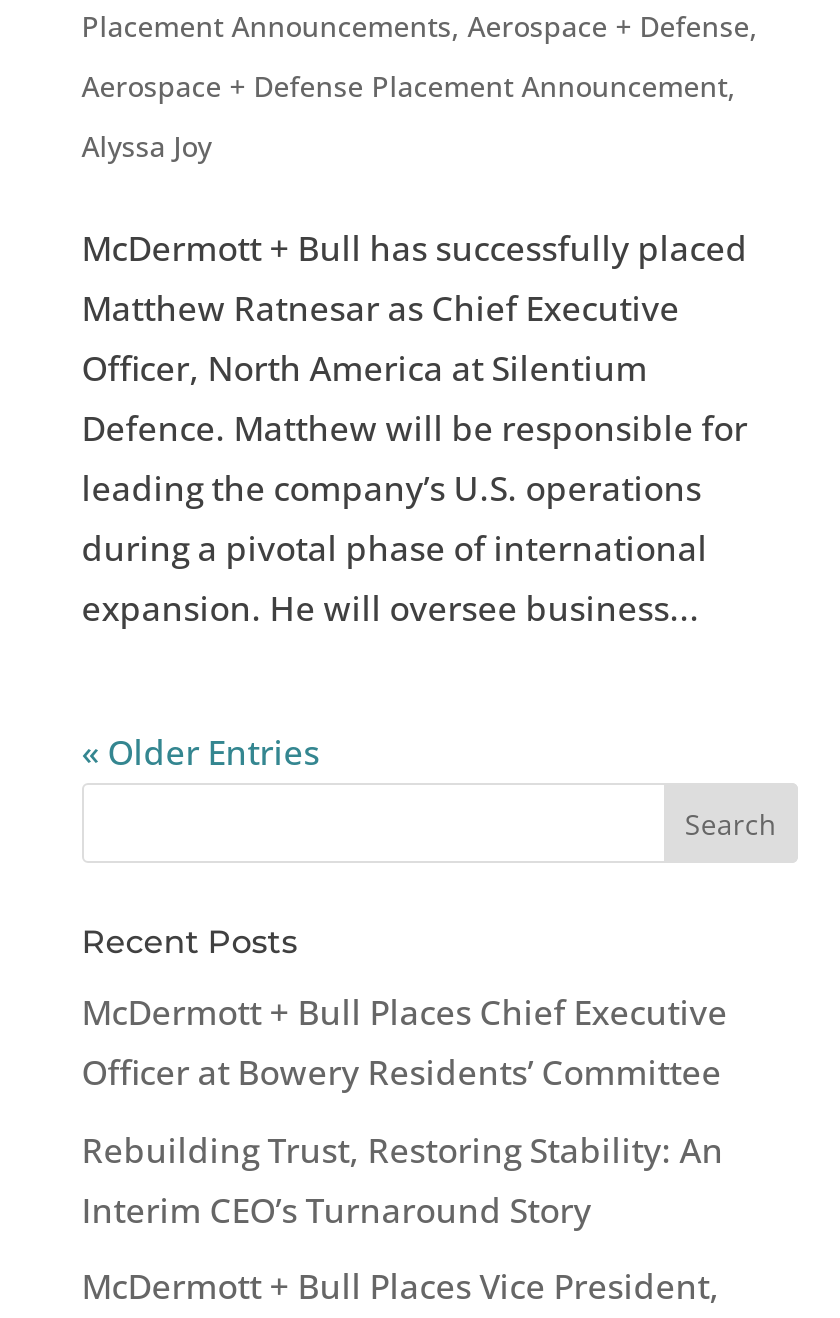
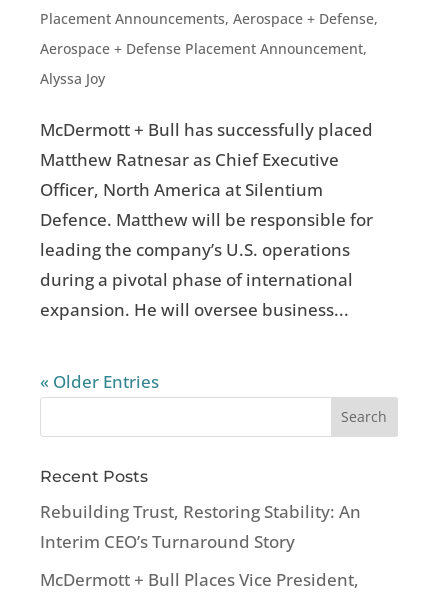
[82,990,728,1096] McDermott + Bull Places Chief Executive | Officer at Bowery Residents’ Committee -> none

